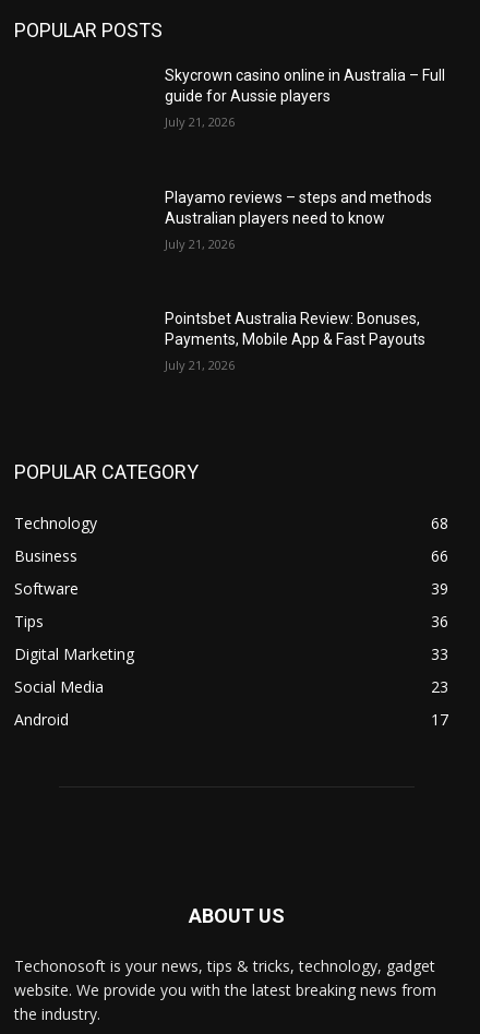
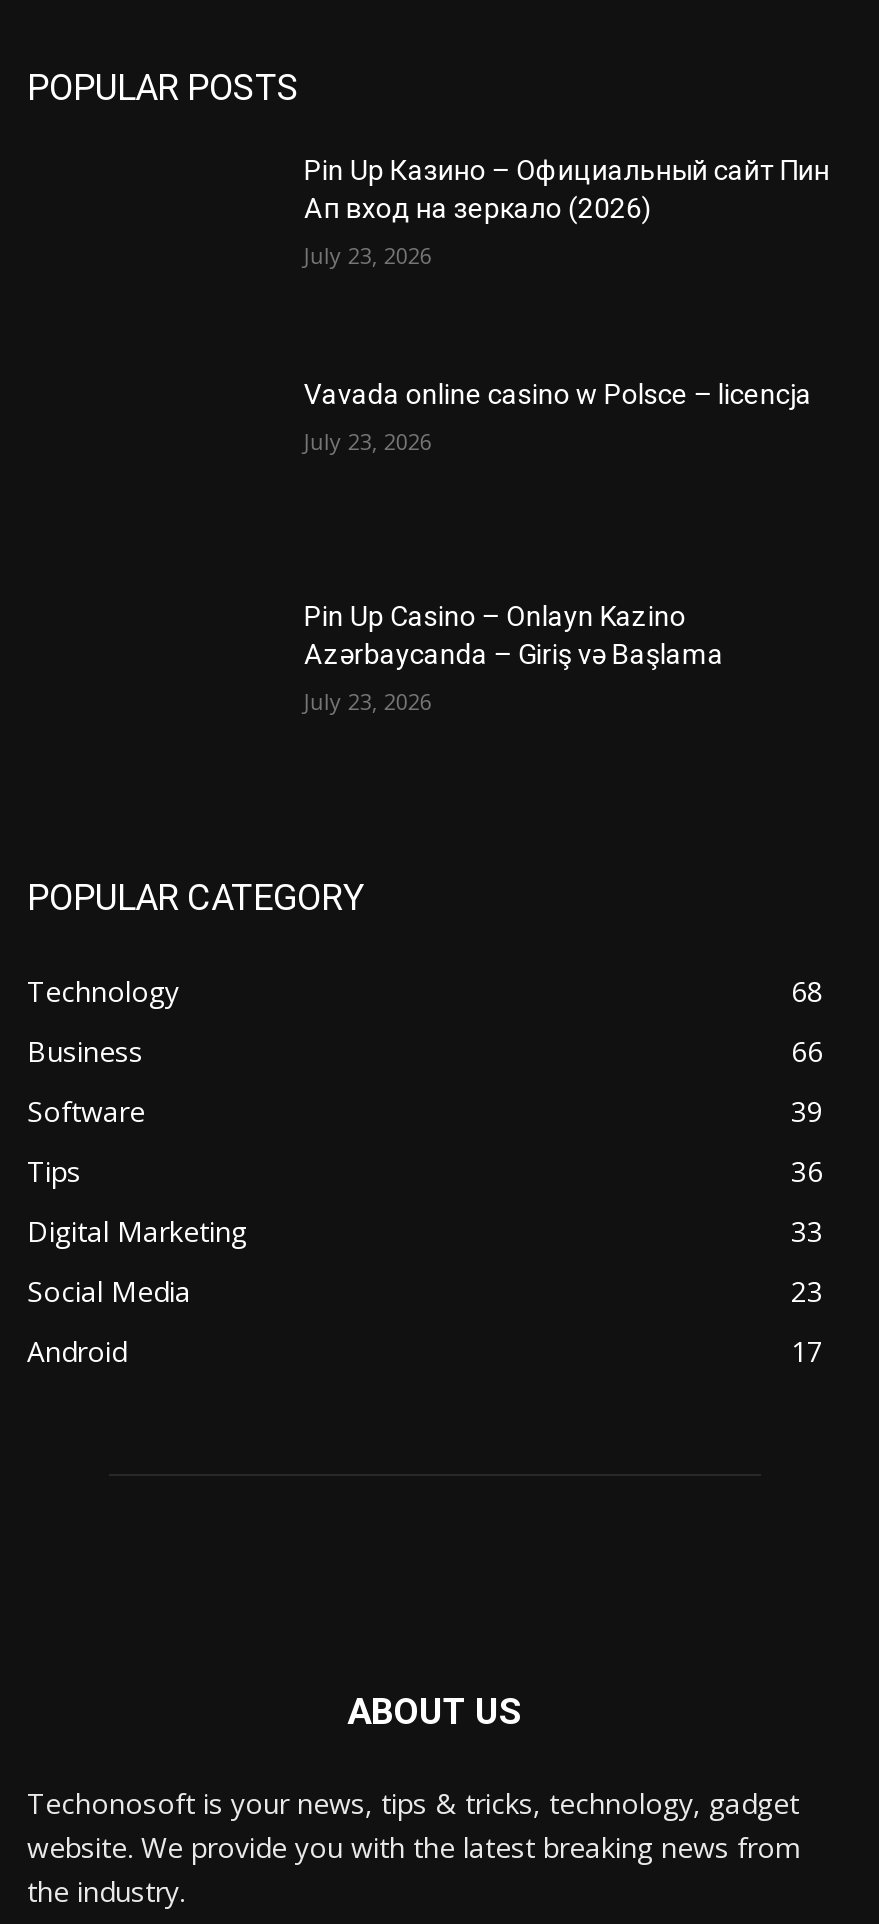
[165,66,446,105] Skycrown casino online in Australia – Full | guide for Aussie players -> [304,154,830,224] Pin Up Казино – Официальный сайт Пин | Ап вход на зеркало (2026)
[165,113,235,130] July 21, 2026 -> [304,240,432,270] July 23, 2026
[165,188,432,226] Playamo reviews – steps and methods | Australian players need to know -> [304,377,812,409] Vavada online casino w Polsce – licencja
[165,235,235,251] July 21, 2026 -> [304,425,432,455] July 23, 2026
[165,310,426,348] Pointsbet Australia Review: Bonuses, | Payments, Mobile App & Fast Payouts -> [304,600,724,670] Pin Up Casino – Onlayn Kazino | Azərbaycanda – Giriş və Başlama
[165,357,235,373] July 21, 2026 -> [304,686,432,716] July 23, 2026

